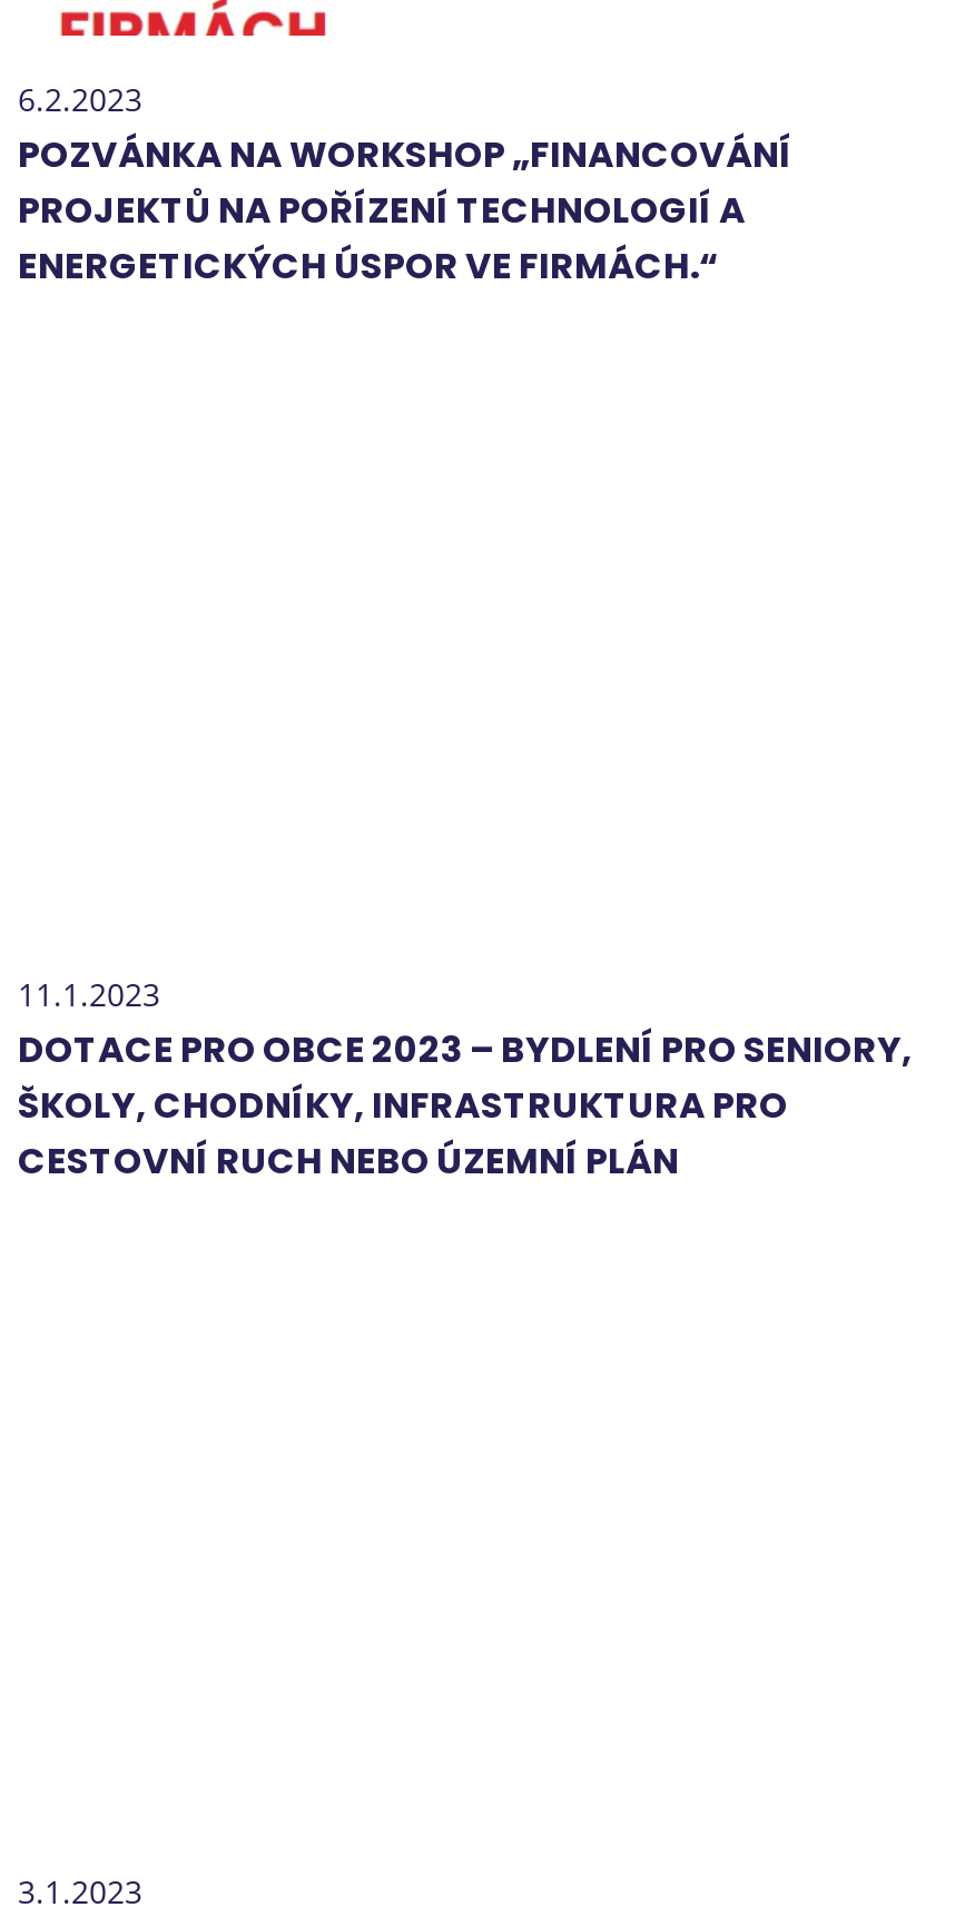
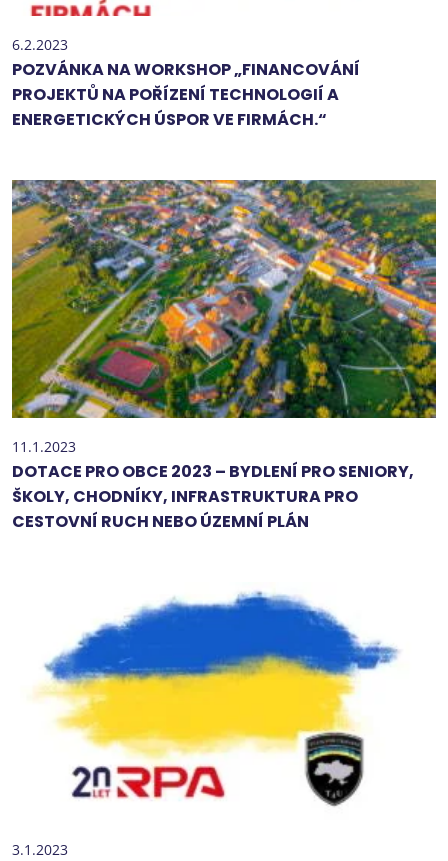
none -> [11,179,437,419] [image]
none -> [35,591,399,807] [image]

